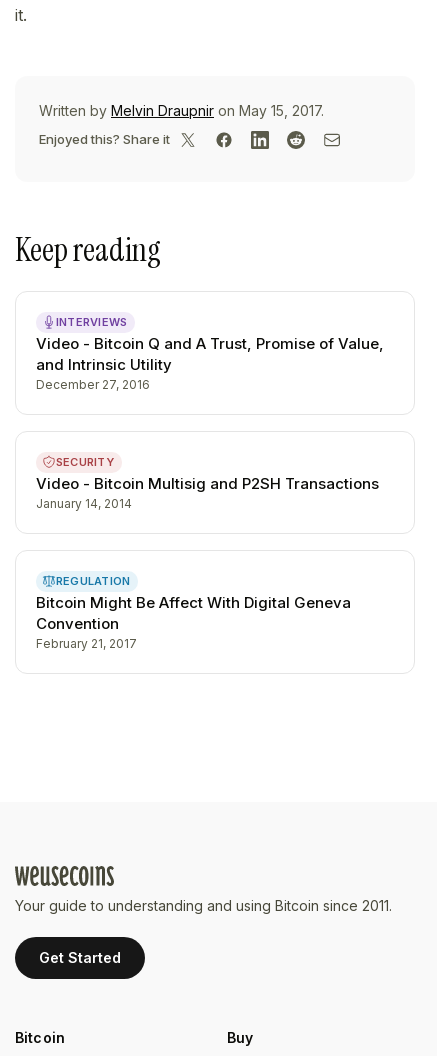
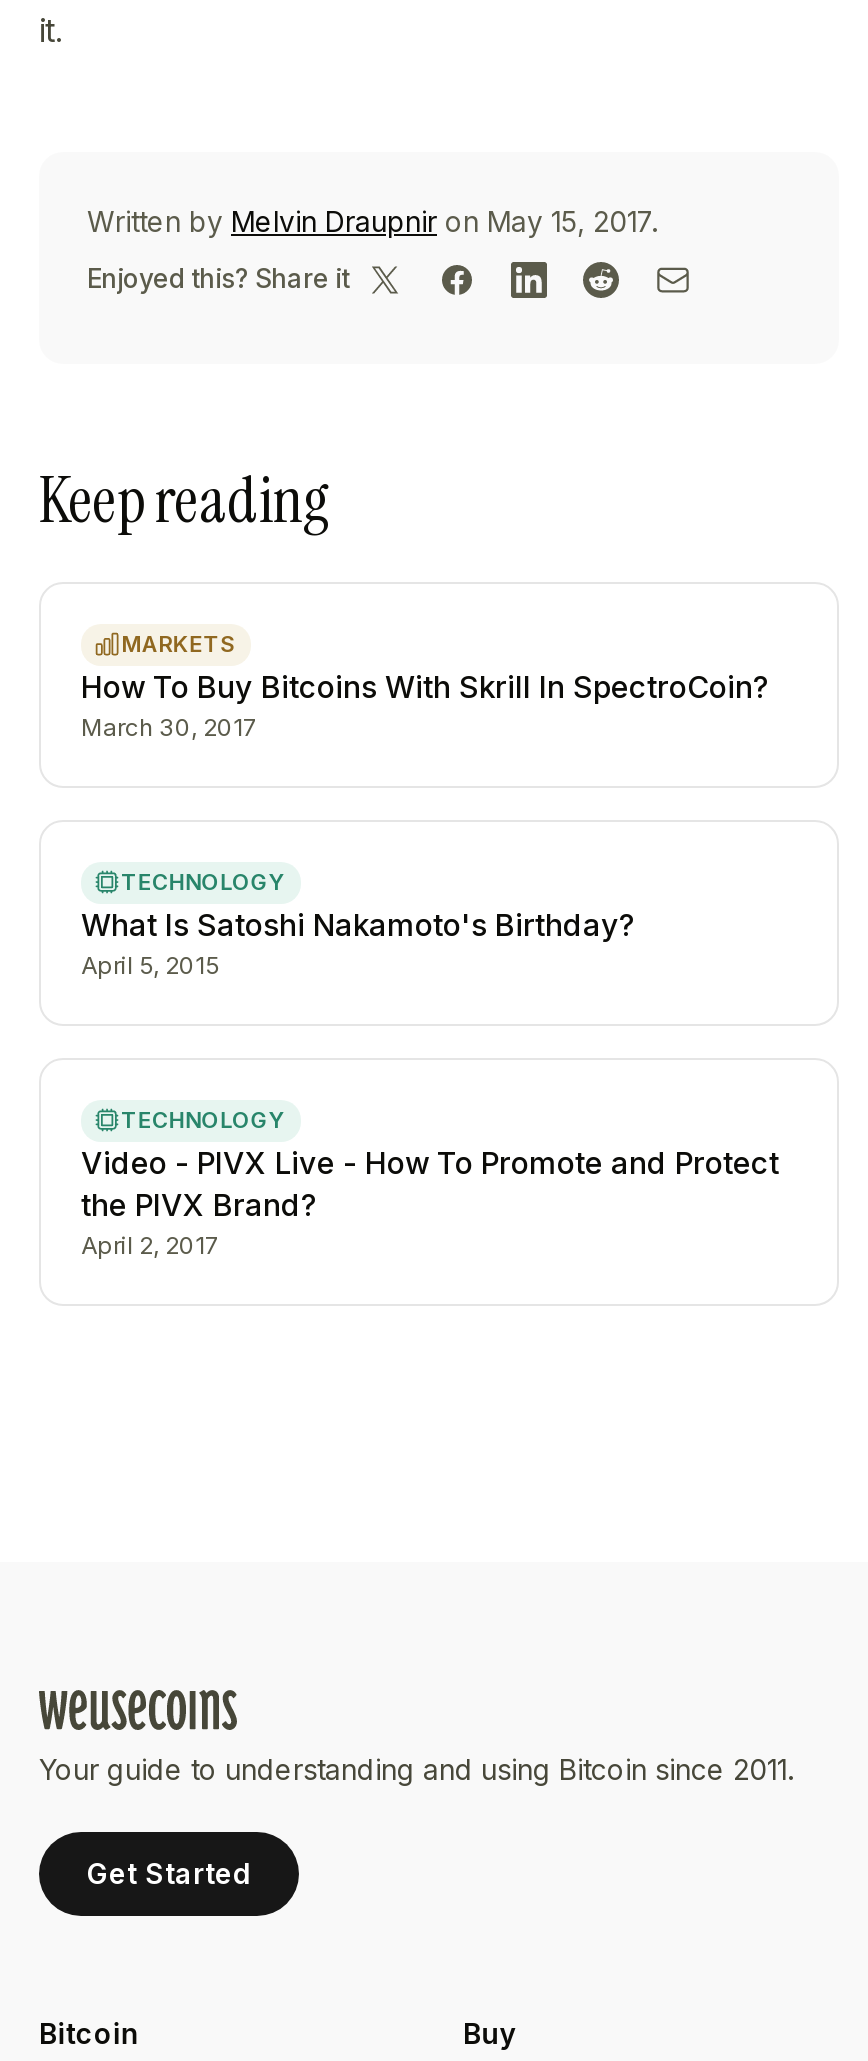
[36,314,384,391] INTERVIEWS | Video - Bitcoin Q and A Trust, Promise of Value, | and Intrinsic Utility | December 27, 2016 -> [81,629,769,741] MARKETS | How To Buy Bitcoins With Skrill In SpectroCoin? | March 30, 2017
[36,454,379,510] SECURITY | Video - Bitcoin Multisig and P2SH Transactions | January 14, 2014 -> [81,867,635,979] TECHNOLOGY | What Is Satoshi Nakamoto's Birthday? | April 5, 2015
[36,573,351,650] REGULATION | Bitcoin Might Be Affect With Digital Geneva | Convention | February 21, 2017 -> [81,1105,779,1259] TECHNOLOGY | Video - PIVX Live - How To Promote and Protect | the PIVX Brand? | April 2, 2017

